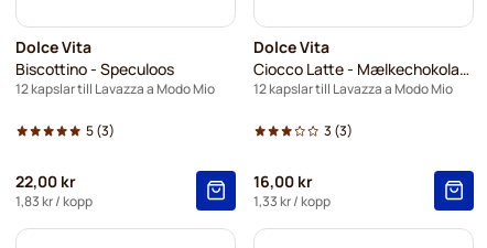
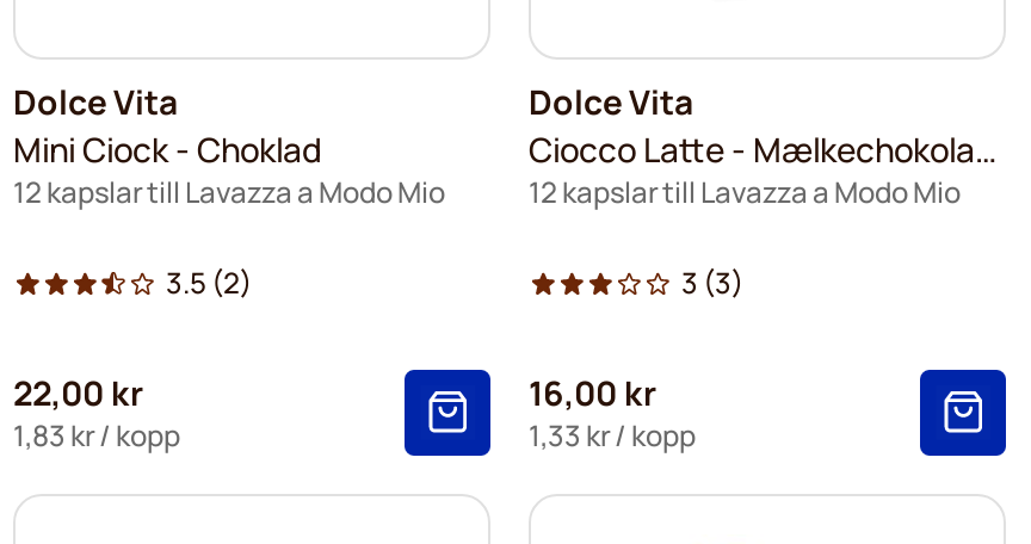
[15,58,174,79] Biscottino - Speculoos -> [13,126,321,172] Mini Ciock - Choklad
[86,121,115,140] 5 (3) -> [166,262,252,303] 3.5 (2)

